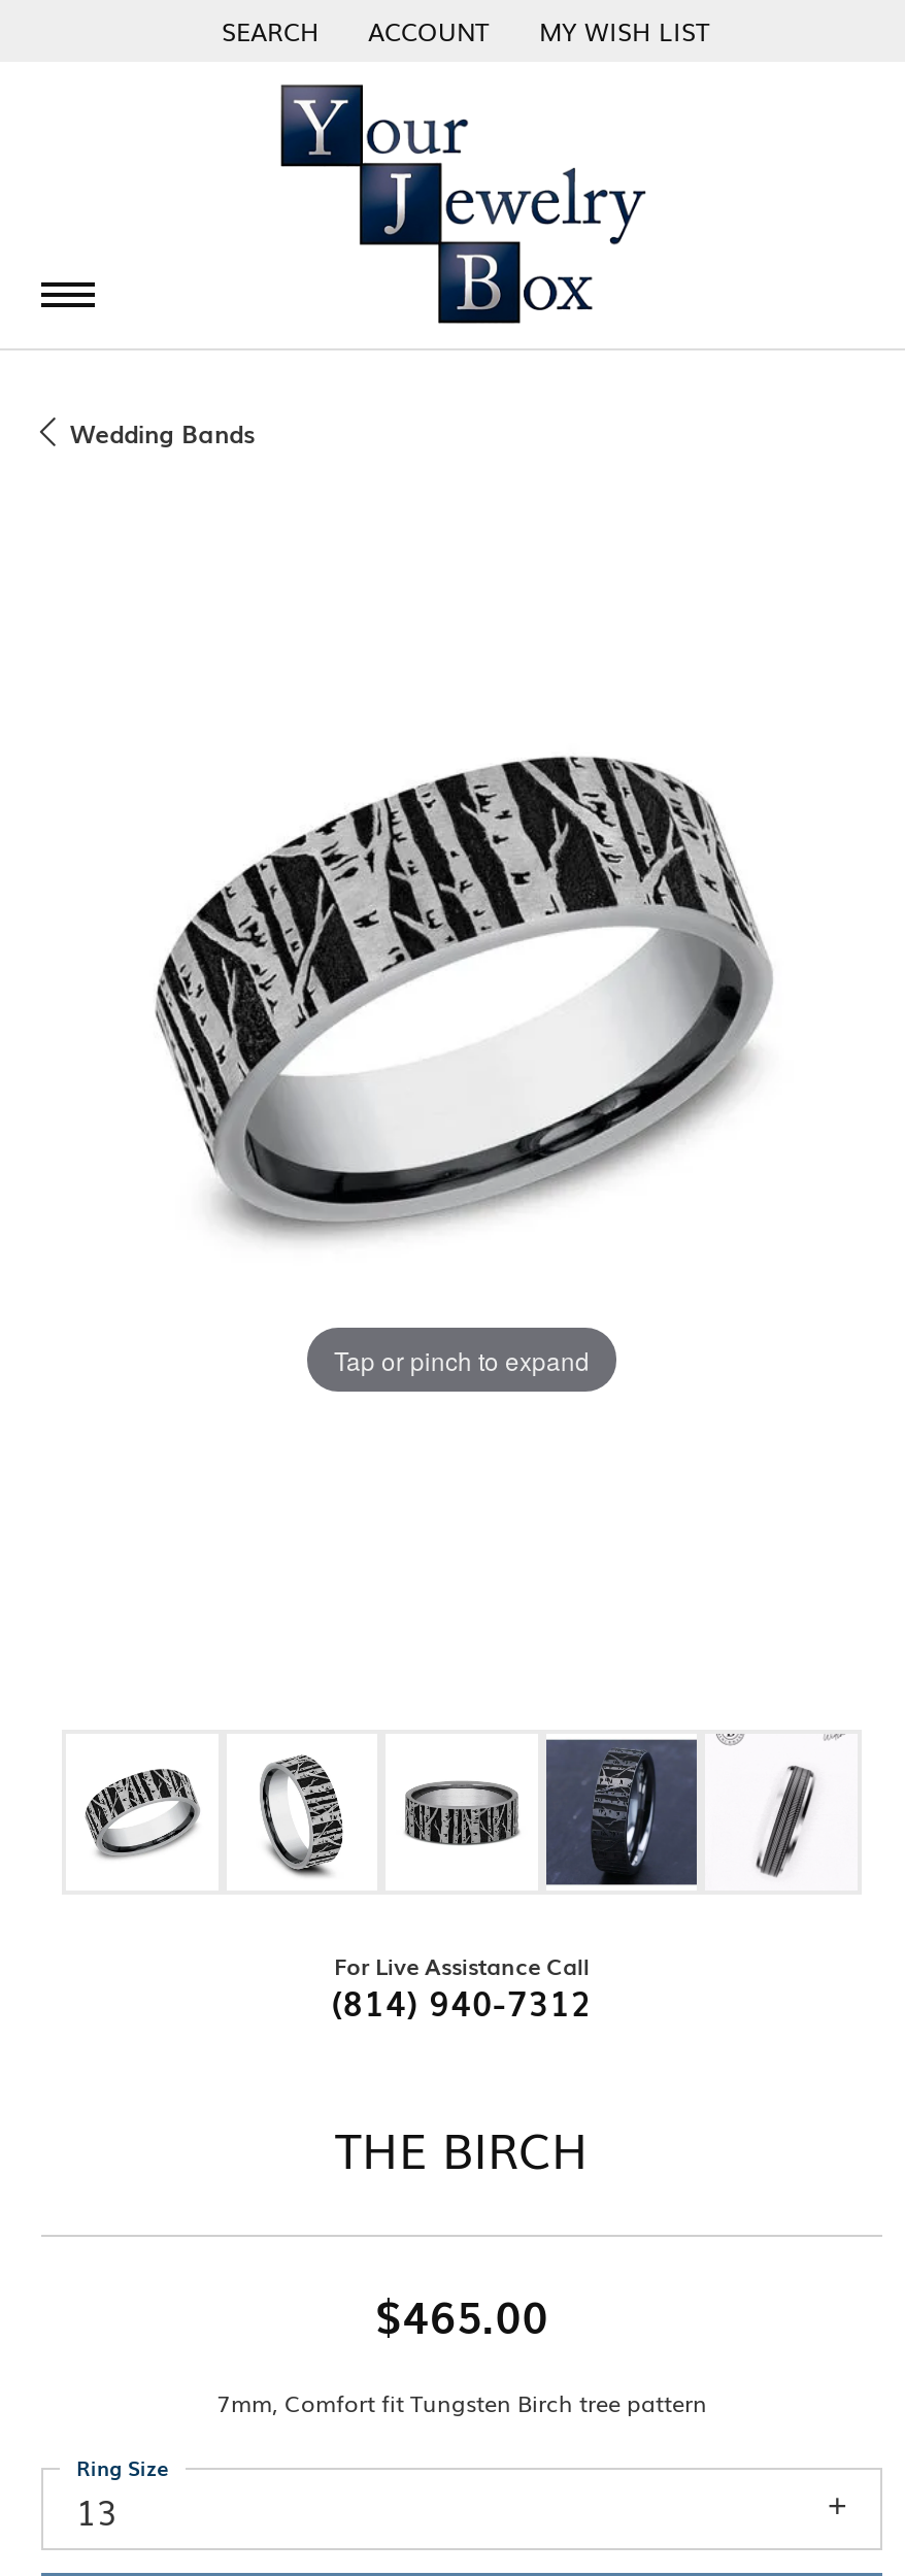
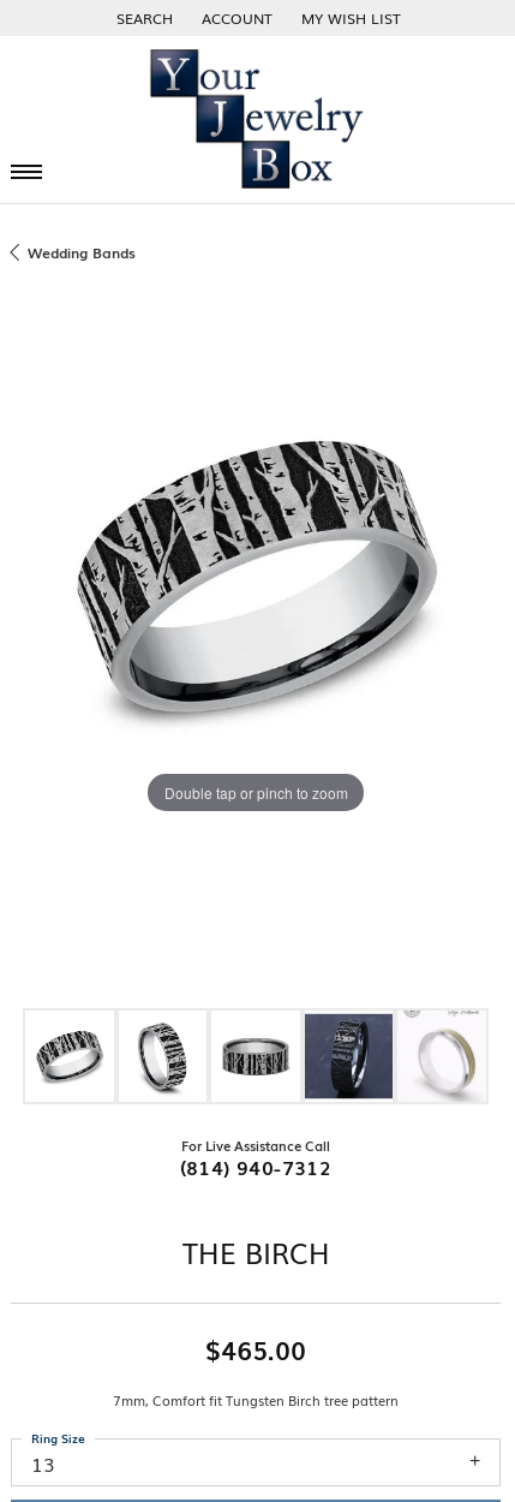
[334,1342,590,1377] Tap or pinch to expand -> [164,782,348,803] Double tap or pinch to zoom
[742,1765,839,1888] [image] -> [419,1030,477,1101] [image]

